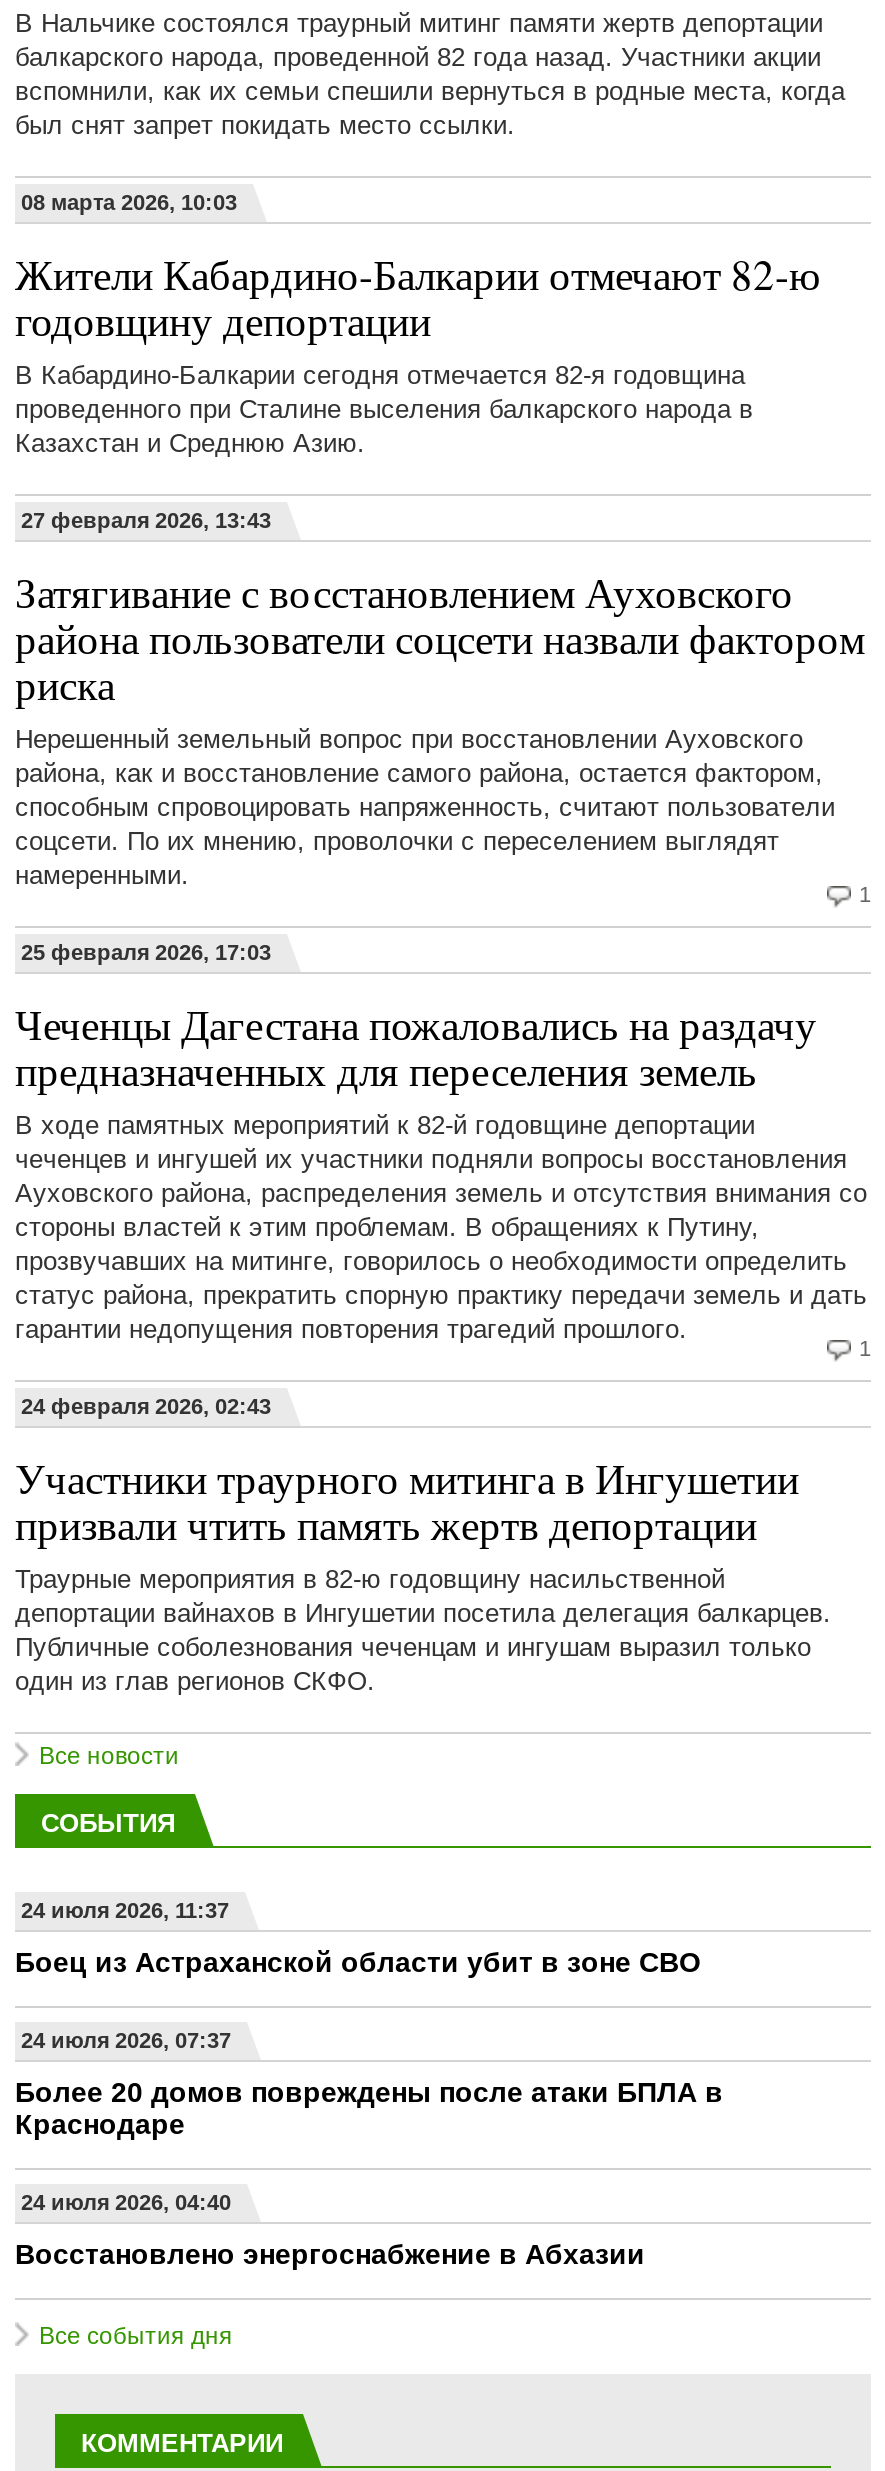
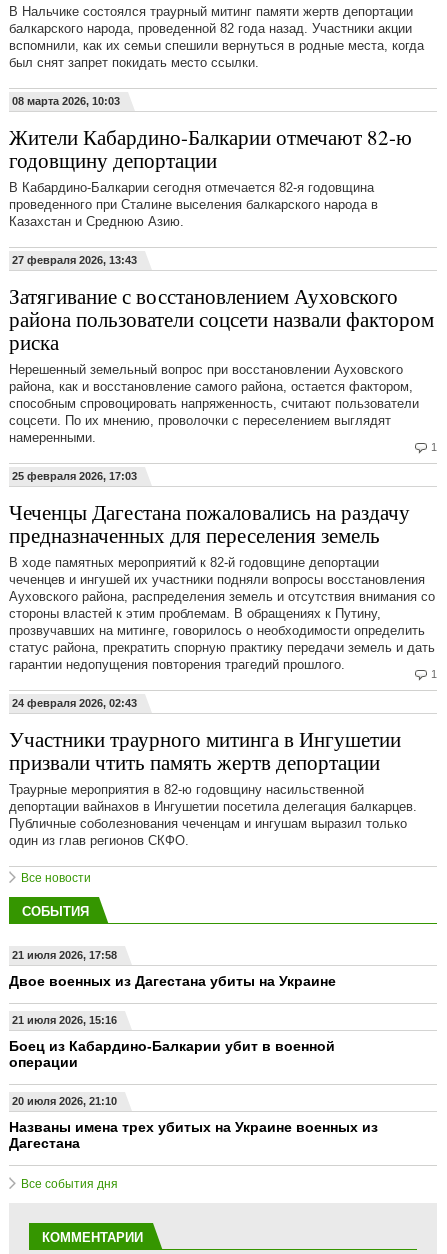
[21,1898,229,1922] 24 июля 2026, 11:37 -> [12,949,117,961] 21 июля 2026, 17:58
[15,1946,701,1978] Боец из Астраханской области убит в зоне СВО -> [9,973,336,989] Двое военных из Дагестана убиты на Украине
[21,2028,231,2052] 24 июля 2026, 07:37 -> [12,1014,117,1026] 21 июля 2026, 15:16
[15,2076,723,2140] Более 20 домов повреждены после атаки БПЛА в | Краснодаре -> [9,1038,335,1070] Боец из Кабардино-Балкарии убит в военной | операции
[21,2190,231,2214] 24 июля 2026, 04:40 -> [12,1095,117,1107] 20 июля 2026, 21:10
[15,2238,645,2270] Восстановлено энергоснабжение в Абхазии -> [9,1119,378,1151] Названы имена трех убитых на Украине военных из | Дагестана

